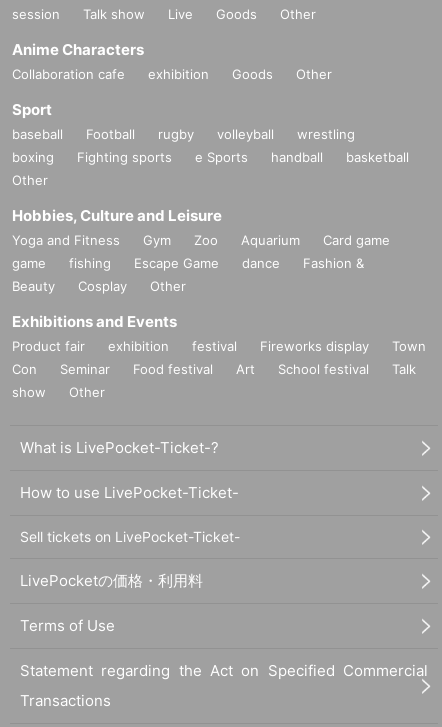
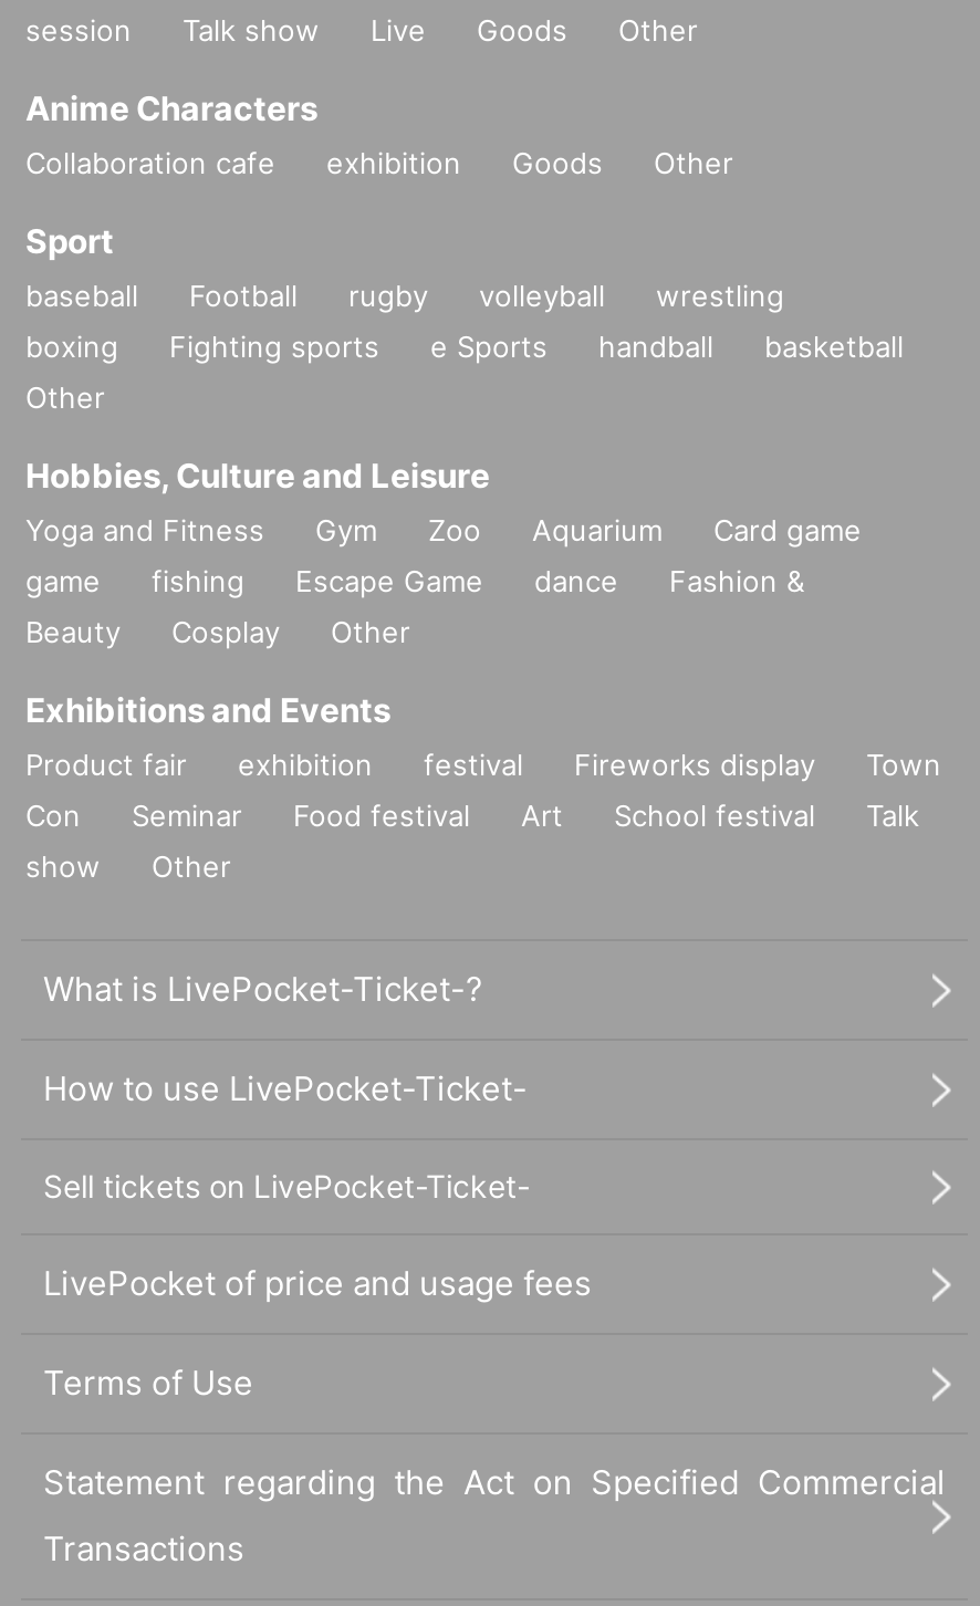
[20,570,203,589] LivePocketの価格・利用料 -> [43,1261,592,1303] LivePocket of price and usage fees

